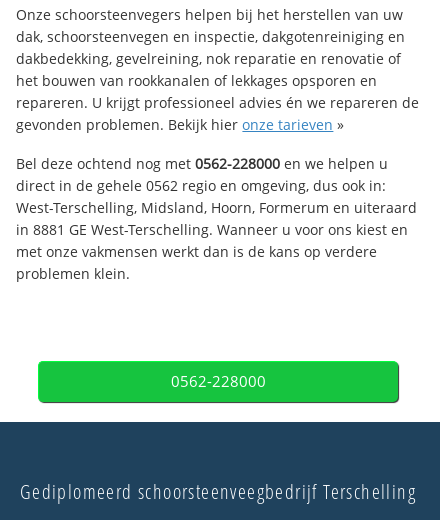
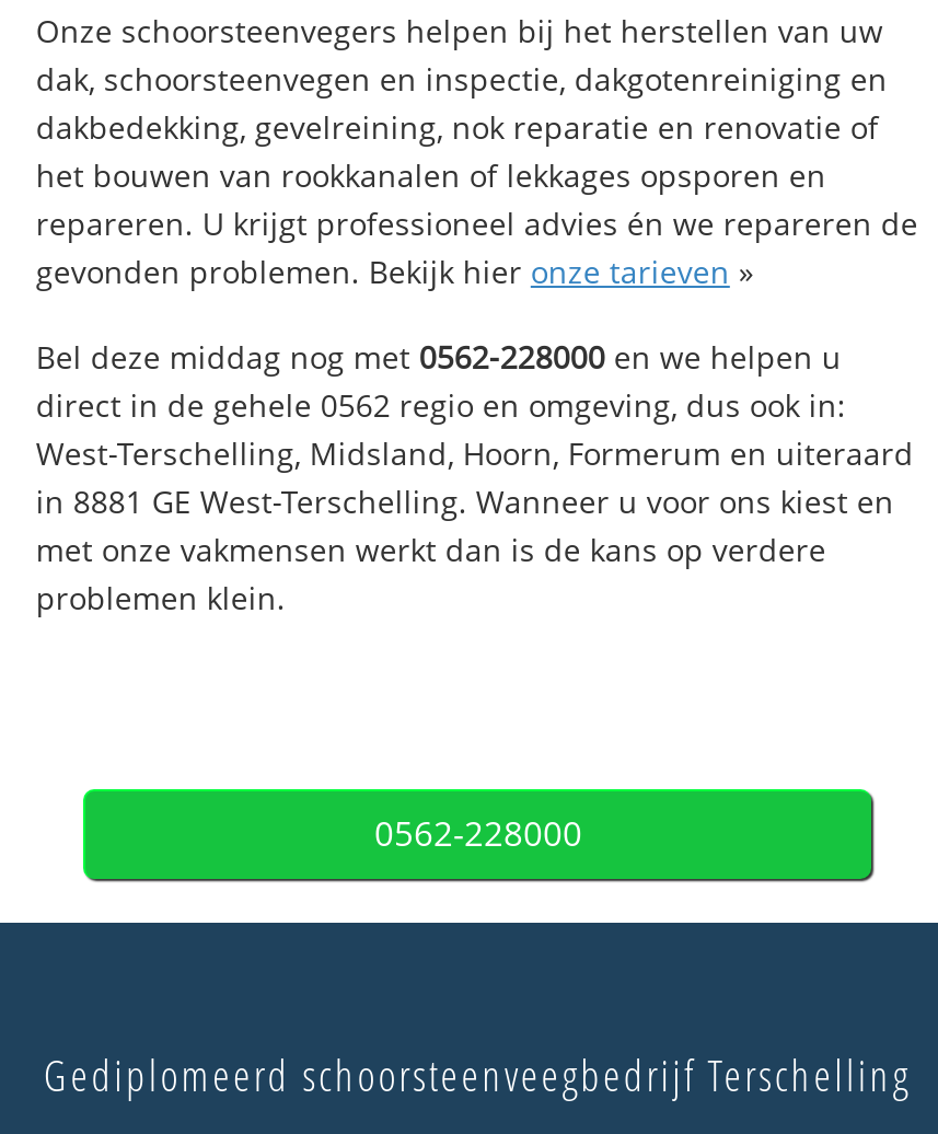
[16,154,388,173] Bel deze ochtend nog met 0562-228000 en we helpen u -> [36,335,841,377] Bel deze middag nog met 0562-228000 en we helpen u

